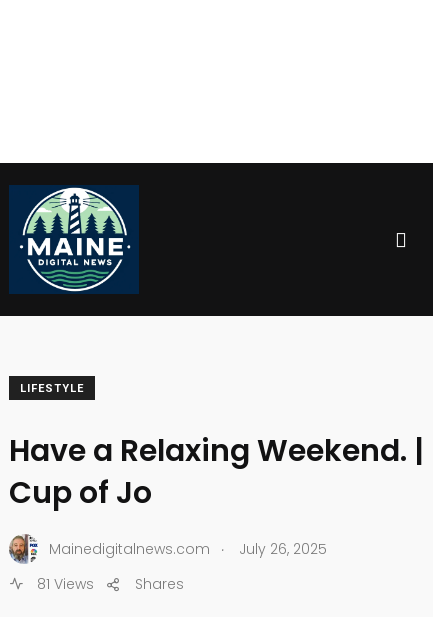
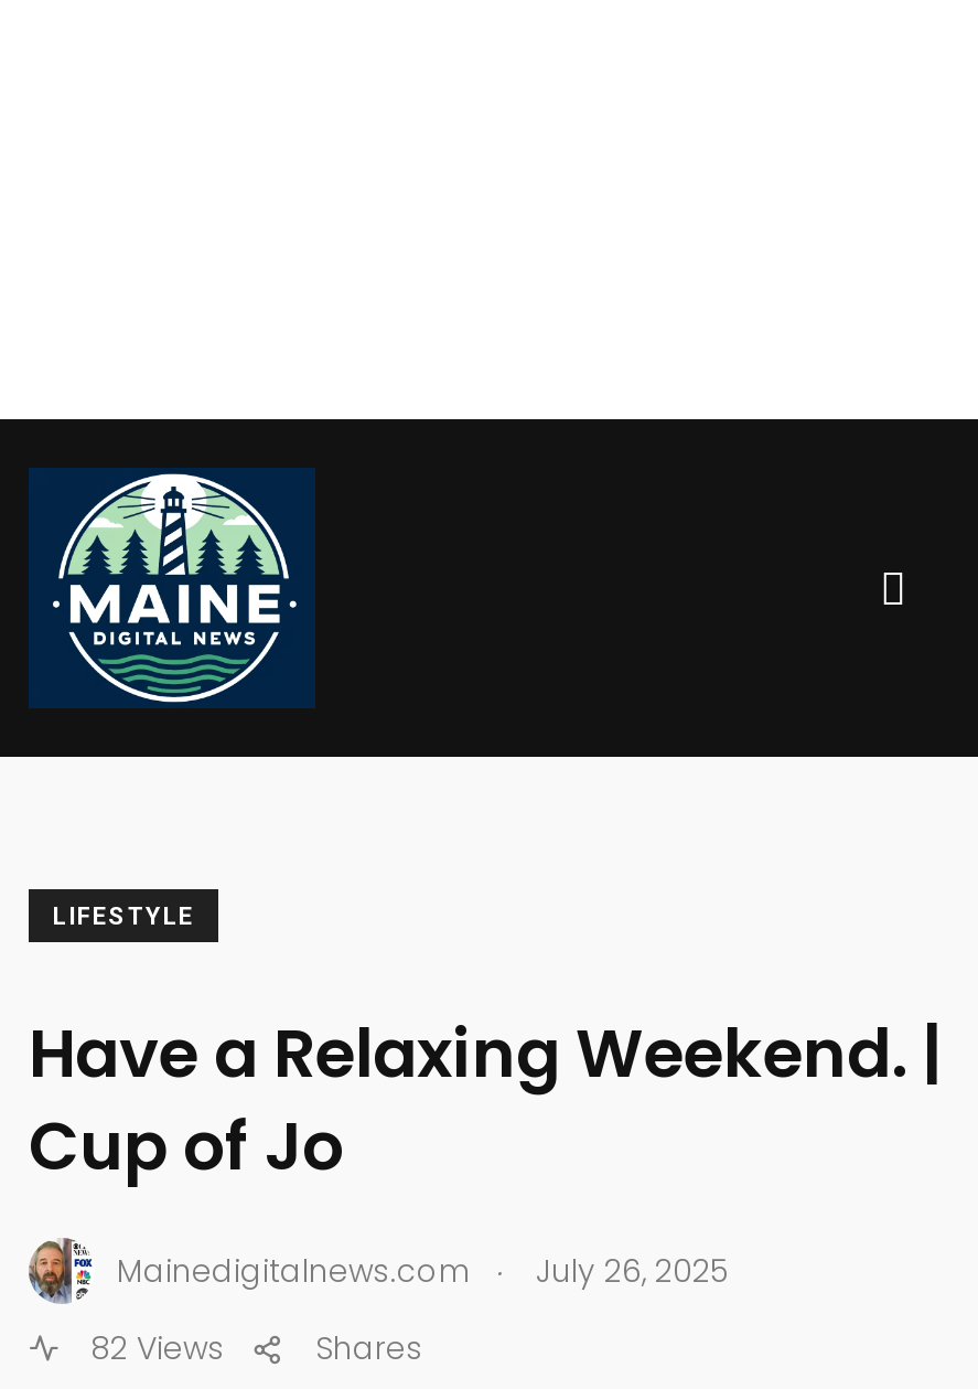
[33,574,94,594] 81 Views -> [82,1326,225,1370] 82 Views

